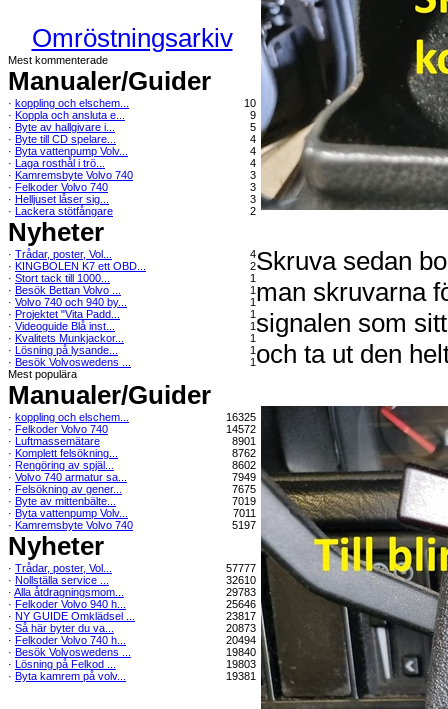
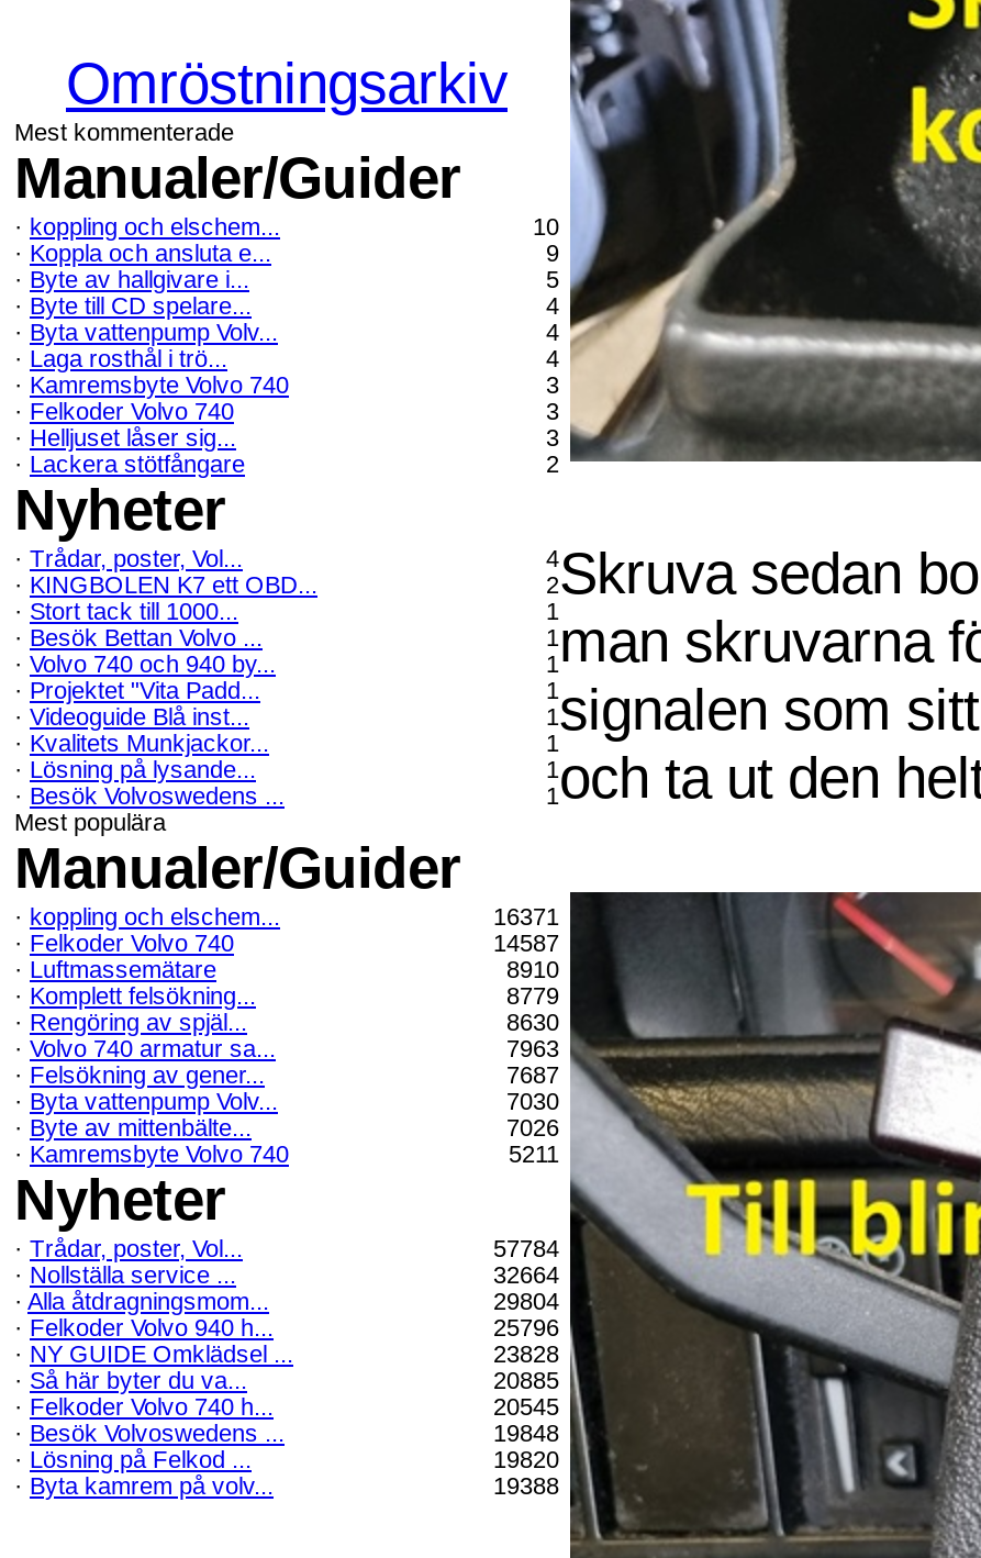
[226,411,256,423] 16325 -> [493,903,559,930] 16371
[226,423,256,435] 14572 -> [493,930,559,956] 14587
[232,435,256,447] 8901 -> [506,956,559,982] 8910
[232,447,256,459] 8762 -> [506,982,559,1009] 8779
[232,459,256,471] 8602 -> [506,1009,559,1035] 8630
[232,471,256,483] 7949 -> [506,1035,559,1061] 7963
[232,483,256,495] 7675 -> [14,1061,559,1114] 7687 | · Byta vattenpump Volv... | 7030
[8,495,256,519] 7019 | · Byta vattenpump Volv... | 7011 -> [506,1114,559,1140] 7026
[232,519,256,531] 5197 -> [509,1140,559,1167] 5211
[226,562,256,574] 57777 -> [493,1235,559,1261] 57784
[226,574,256,586] 32610 -> [493,1261,559,1288] 32664
[226,586,256,598] 29783 -> [493,1288,559,1314] 29804
[226,598,256,610] 25646 -> [493,1314,559,1340] 25796
[226,610,256,622] 23817 -> [493,1340,559,1367] 23828
[226,622,256,634] 20873 -> [493,1367,559,1393] 20885
[226,634,256,646] 20494 -> [493,1393,559,1420] 20545
[226,646,256,658] 19840 -> [493,1420,559,1446] 19848
[226,658,256,670] 19803 -> [493,1446,559,1472] 19820
[226,670,256,682] 19381 -> [493,1472,559,1499] 19388

